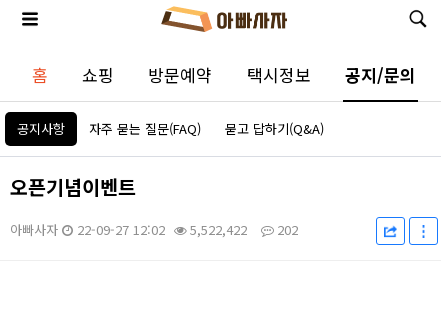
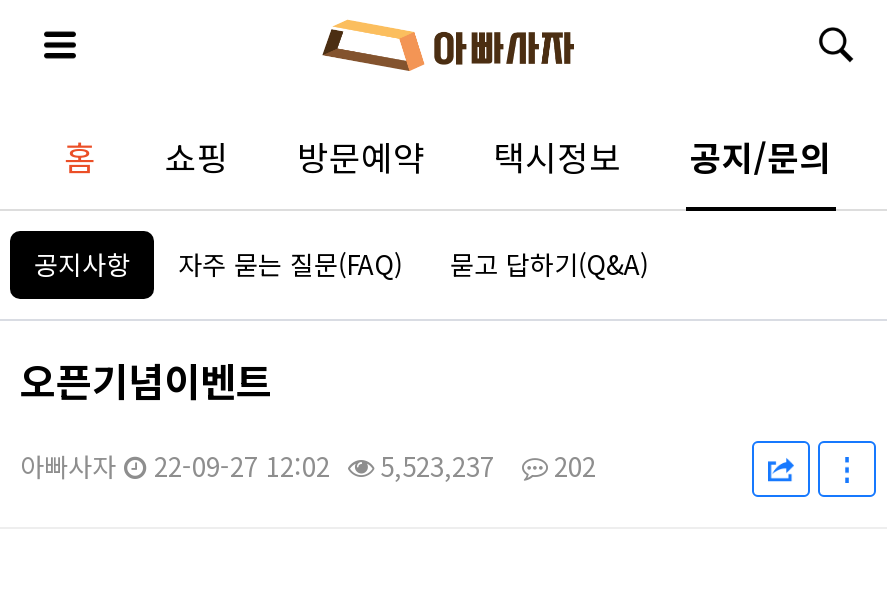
[10,220,298,239] 아빠사자 22-09-27 12:02 5,522,422 202 -> [20,447,596,485] 아빠사자 22-09-27 12:02 5,523,237 202

